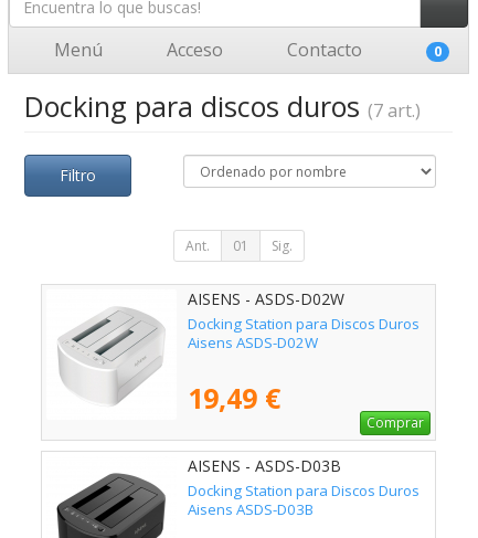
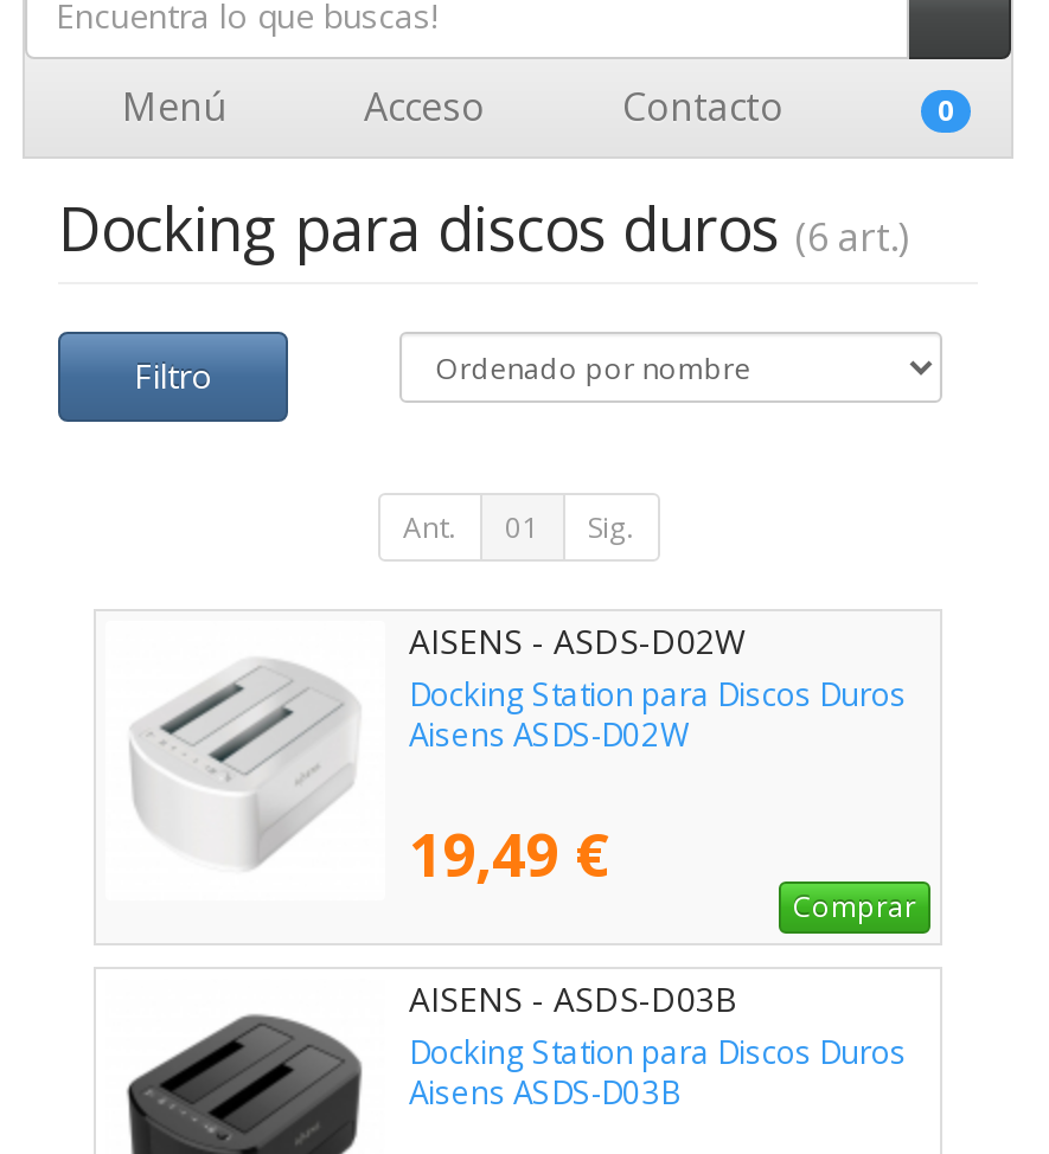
[24,87,421,125] Docking para discos duros (7 art.) -> [58,187,909,268] Docking para discos duros (6 art.)

